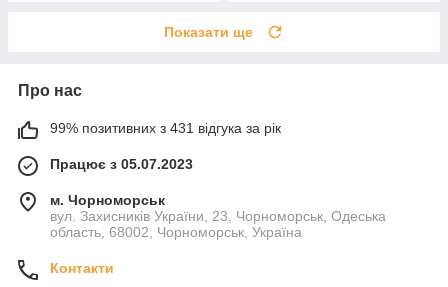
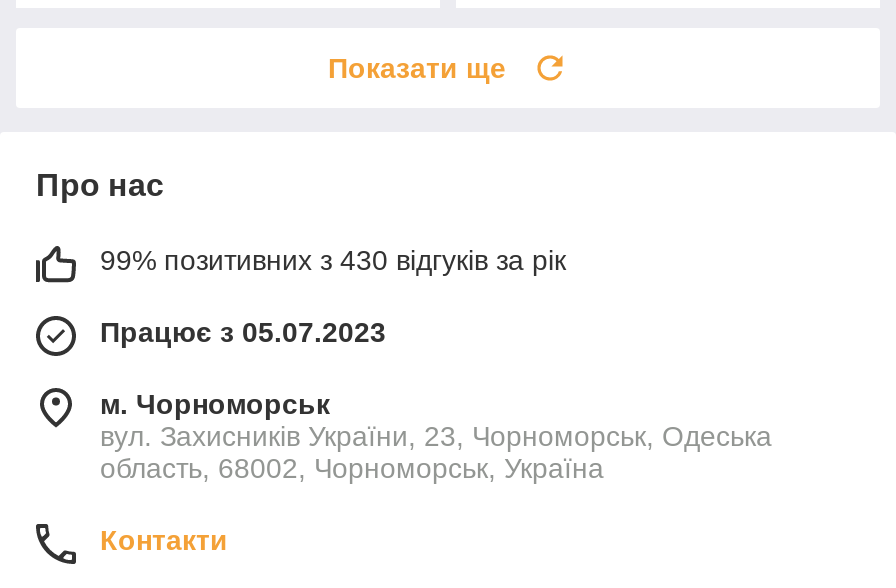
[50,120,281,136] 99% позитивних з 431 відгука за рік -> [100,245,566,277] 99% позитивних з 430 відгуків за рік

